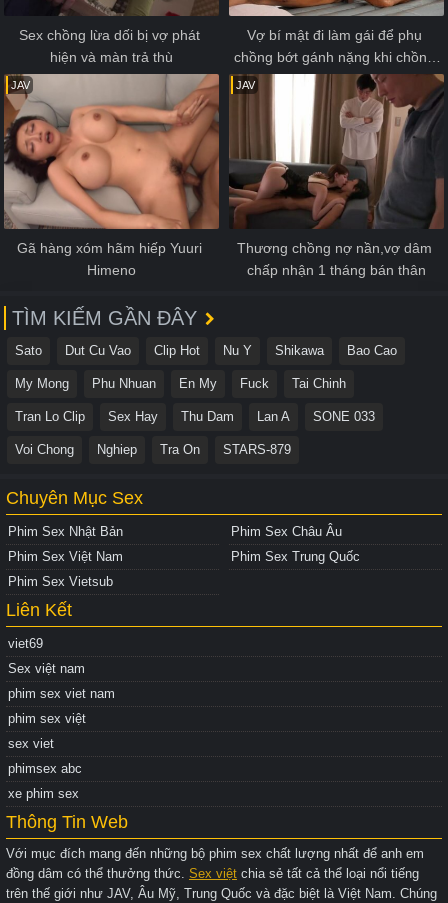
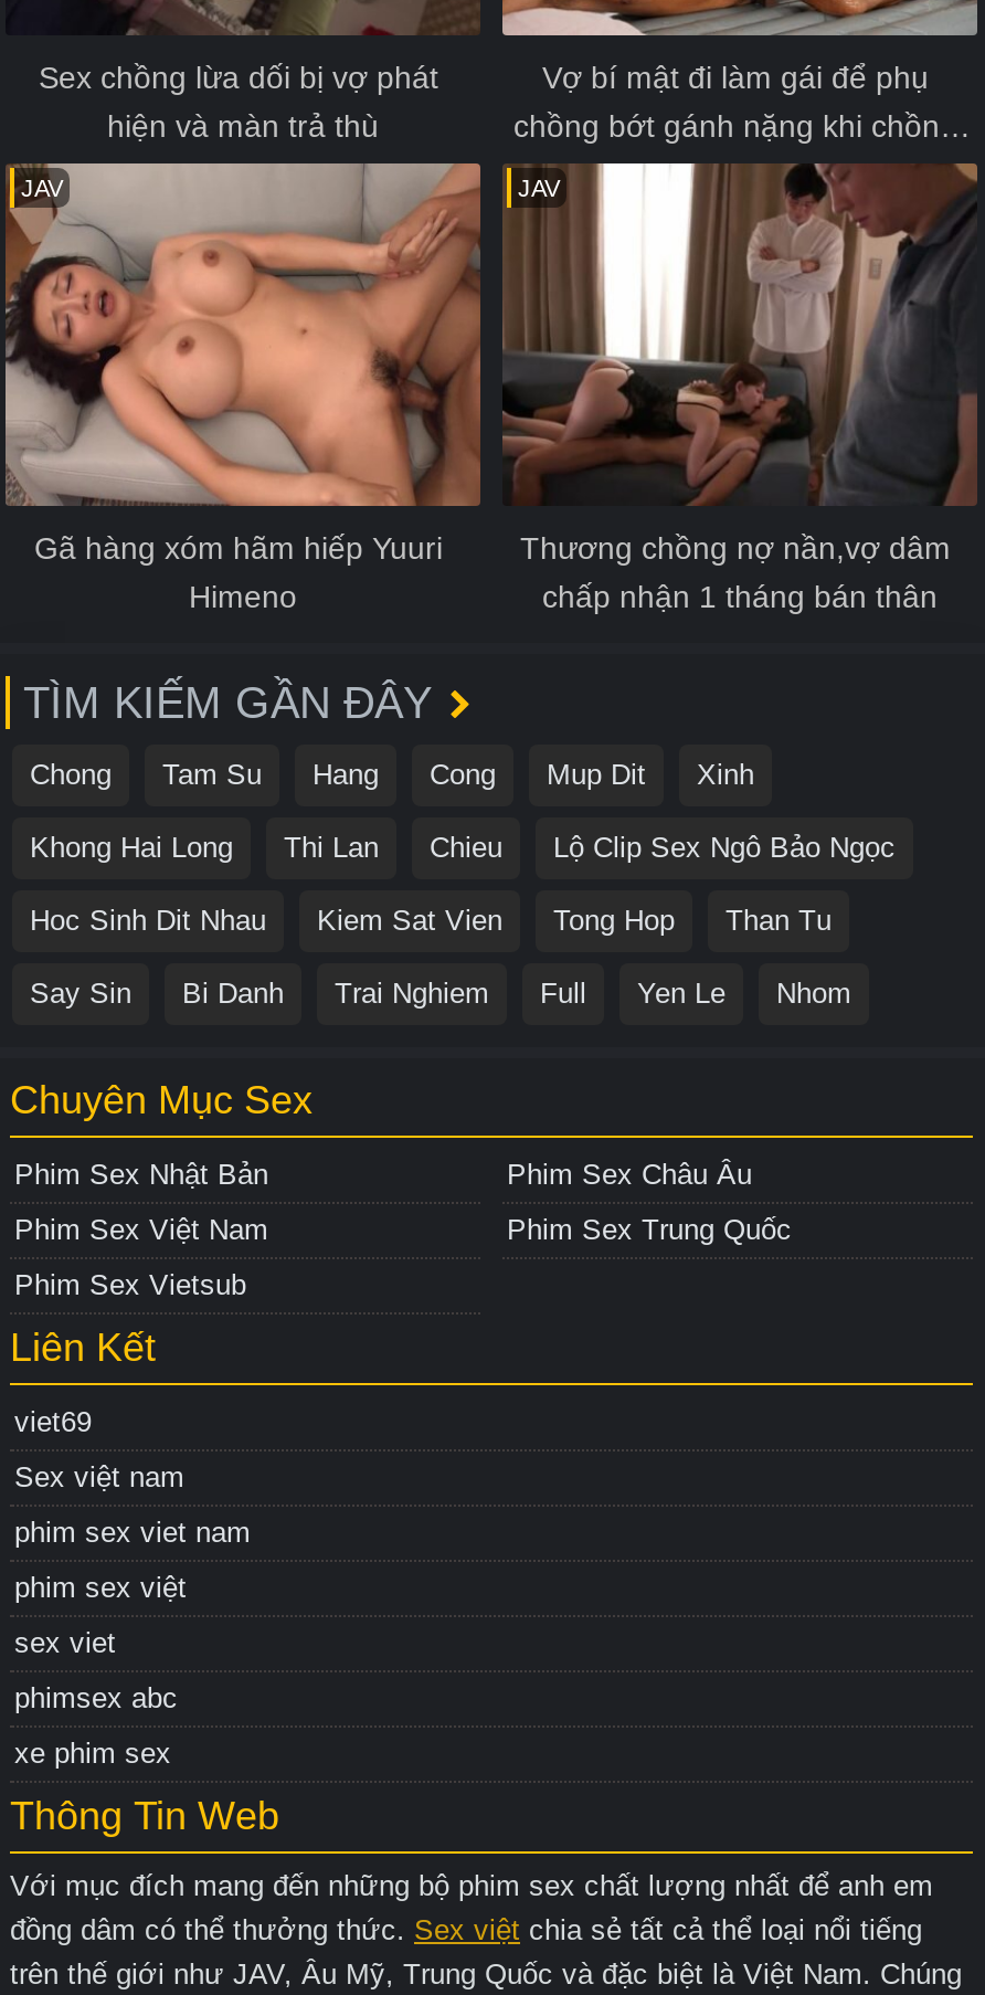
[15,343,397,358] Sato | Dut Cu Vao | Clip Hot | Nu Y | Shikawa | Bao Cao -> [30,757,754,790] Chong | Tam Su | Hang | Cong | Mup Dit | Xinh
[15,376,346,391] My Mong | Phu Nhuan | En My | Fuck | Tai Chinh -> [30,830,896,863] Khong Hai Long | Thi Lan | Chieu | Lộ Clip Sex Ngô Bảo Ngọc
[15,409,375,424] Tran Lo Clip | Sex Hay | Thu Dam | Lan A | SONE 033 -> [30,903,832,936] Hoc Sinh Dit Nhau | Kiem Sat Vien | Tong Hop | Than Tu
[15,442,291,457] Voi Chong | Nghiep | Tra On | STARS-879 -> [30,976,851,1009] Say Sin | Bi Danh | Trai Nghiem | Full | Yen Le | Nhom

